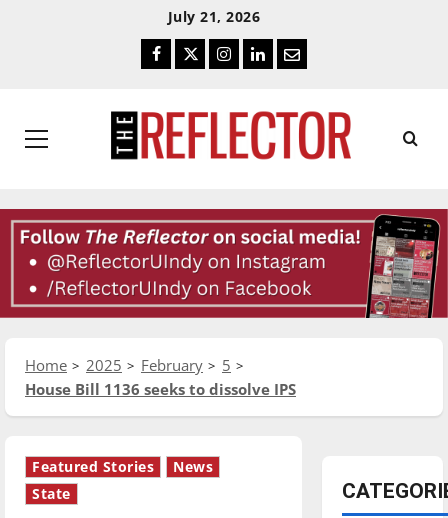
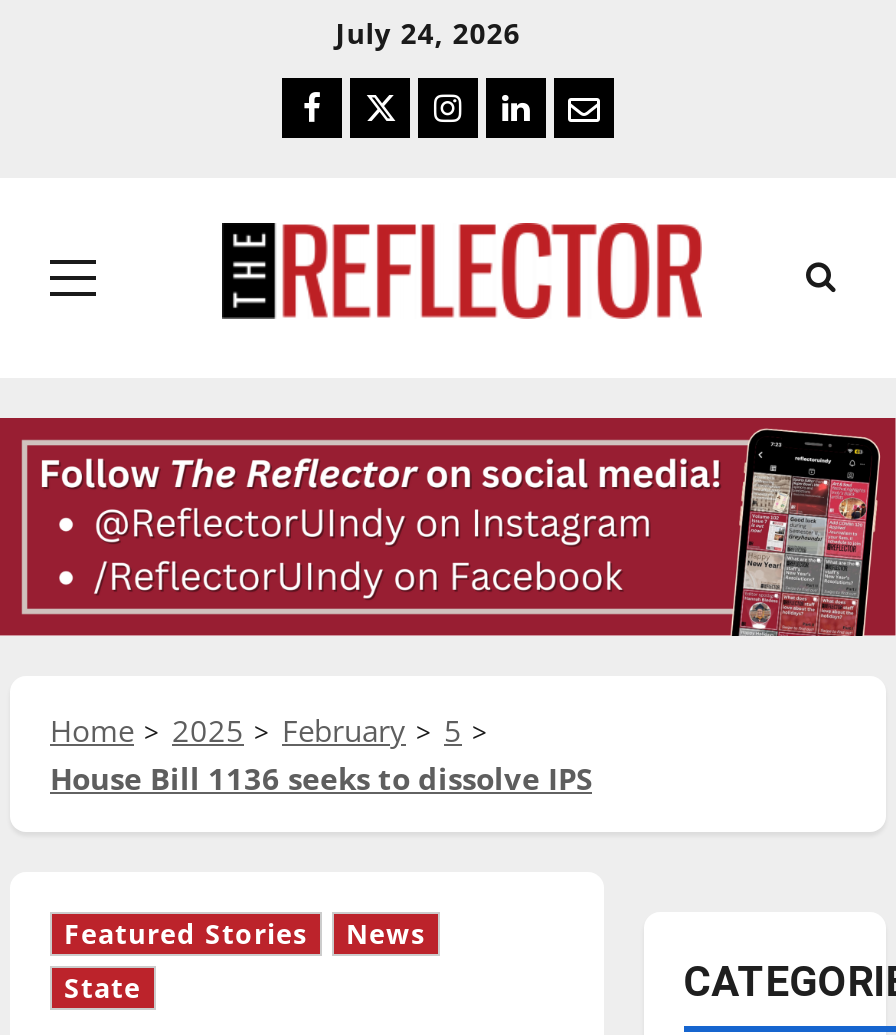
[168,7,260,26] July 21, 2026 -> [336,14,520,52] July 24, 2026

